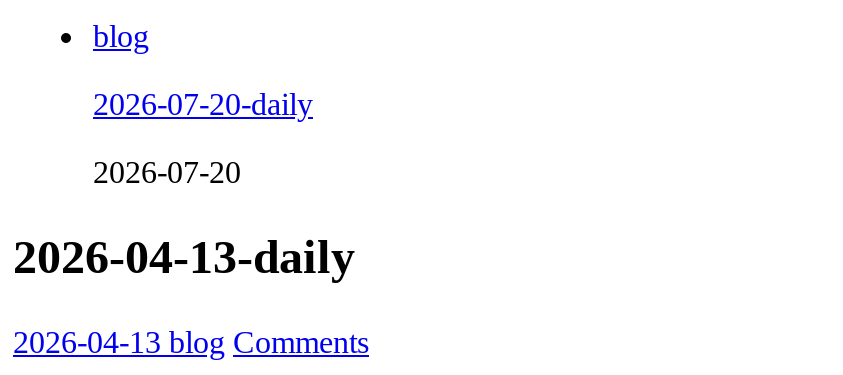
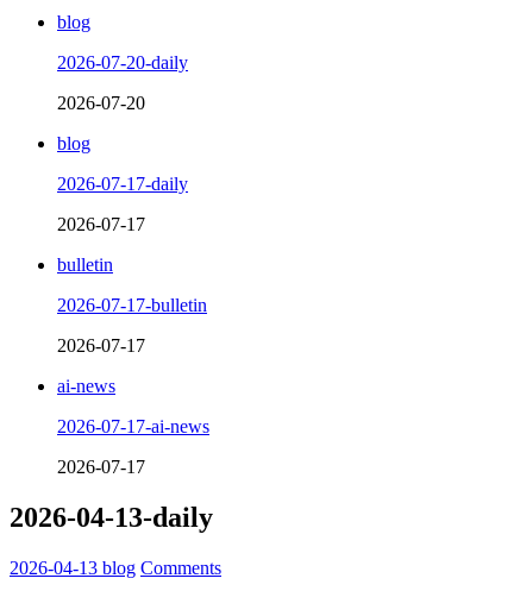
none -> [57,133,209,477] blog | 2026-07-17-daily | 2026-07-17 | bulletin | 2026-07-17-bulletin | 2026-07-17 | ai-news | 2026-07-17-ai-news | 2026-07-17

